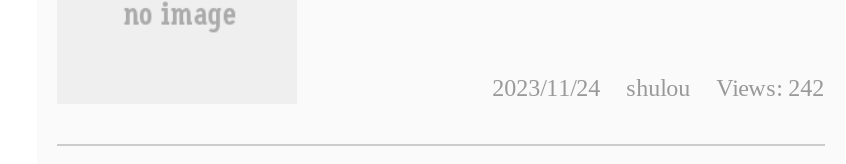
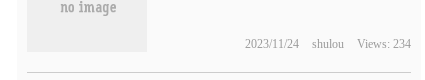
[492,73,824,101] 2023/11/24 shulou Views: 242 -> [245,37,411,51] 2023/11/24 shulou Views: 234

